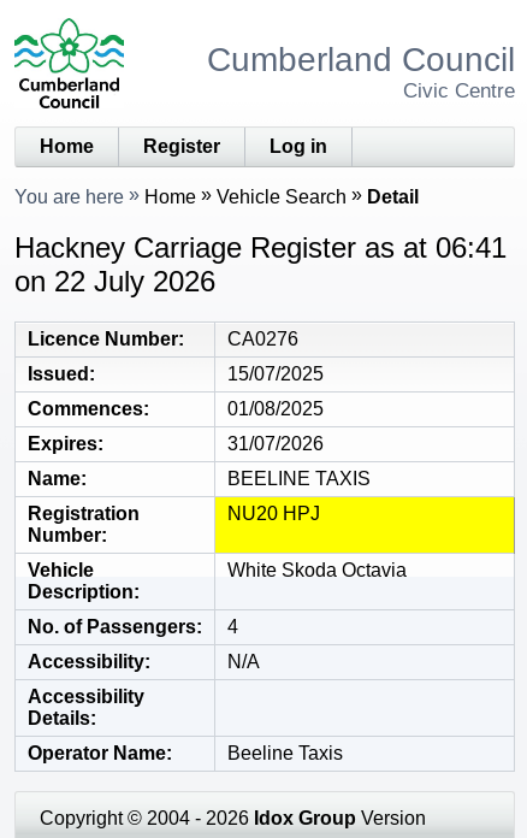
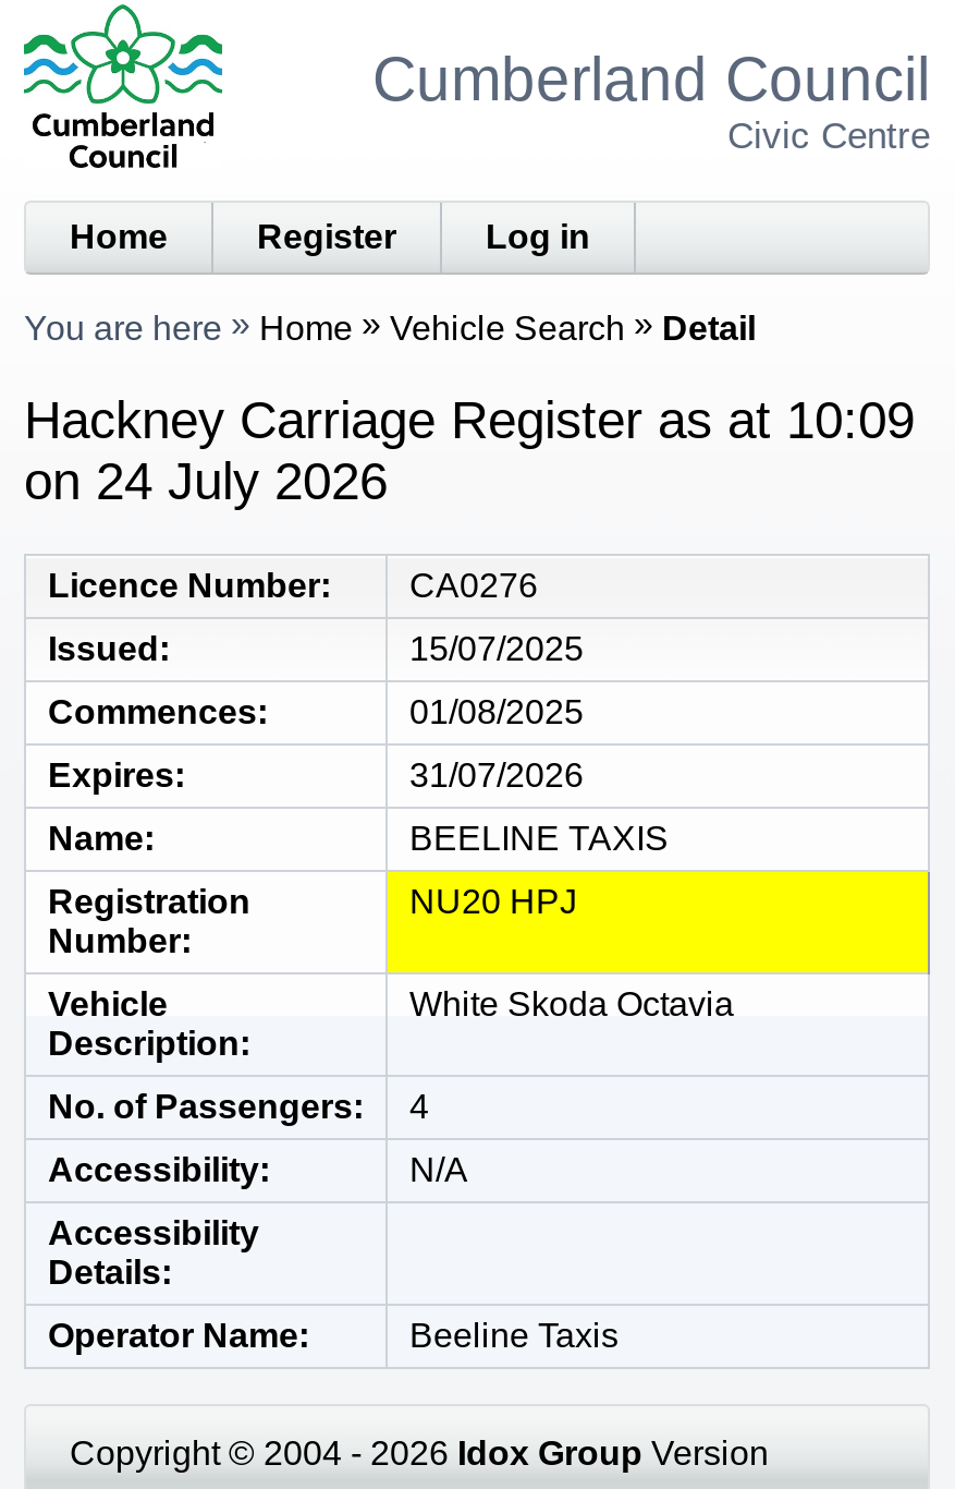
[14,231,507,263] Hackney Carriage Register as at 06:41 -> [24,390,915,448] Hackney Carriage Register as at 10:09
[14,265,215,297] on 22 July 2026 -> [24,451,388,509] on 24 July 2026

